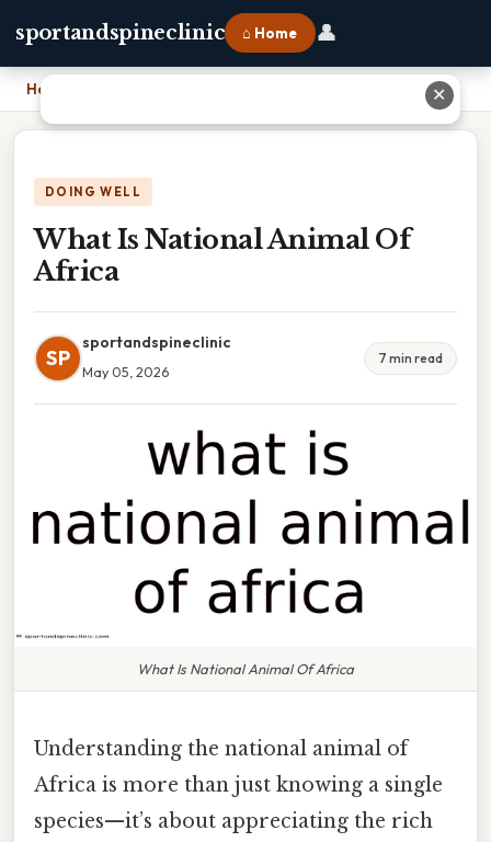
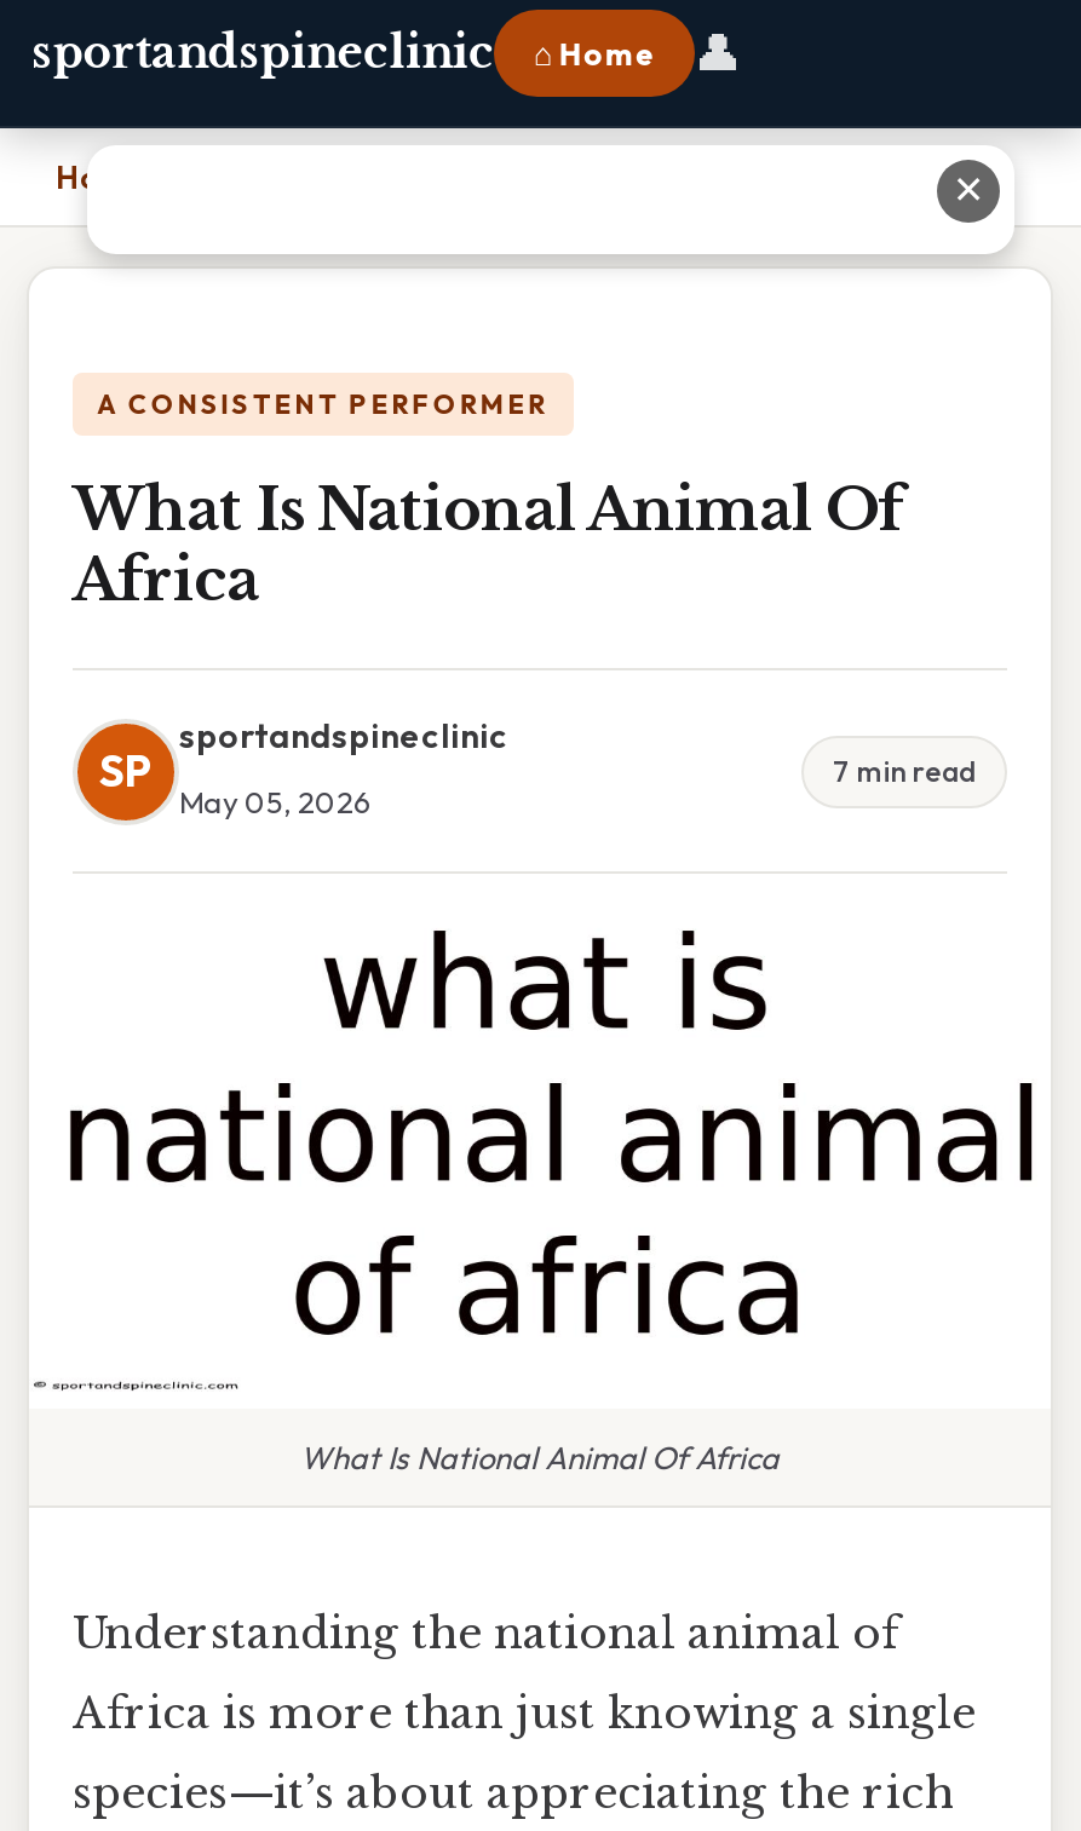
[45,184,141,200] DOING WELL -> [97,387,549,421] A CONSISTENT PERFORMER

